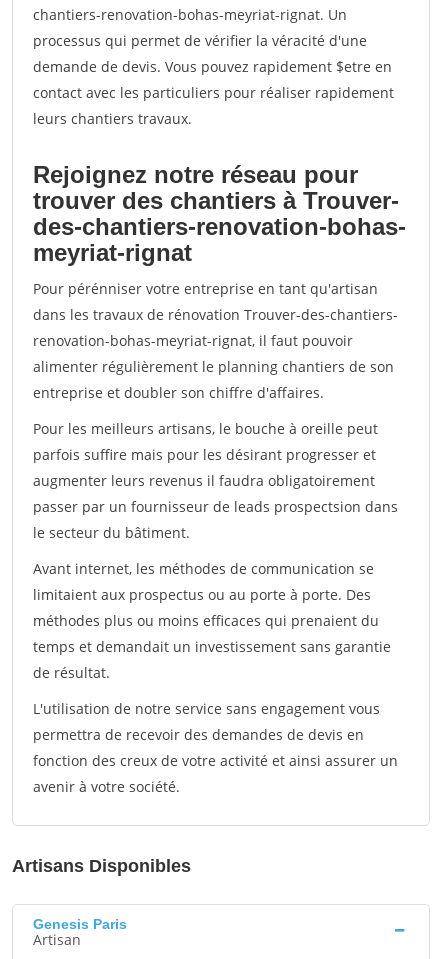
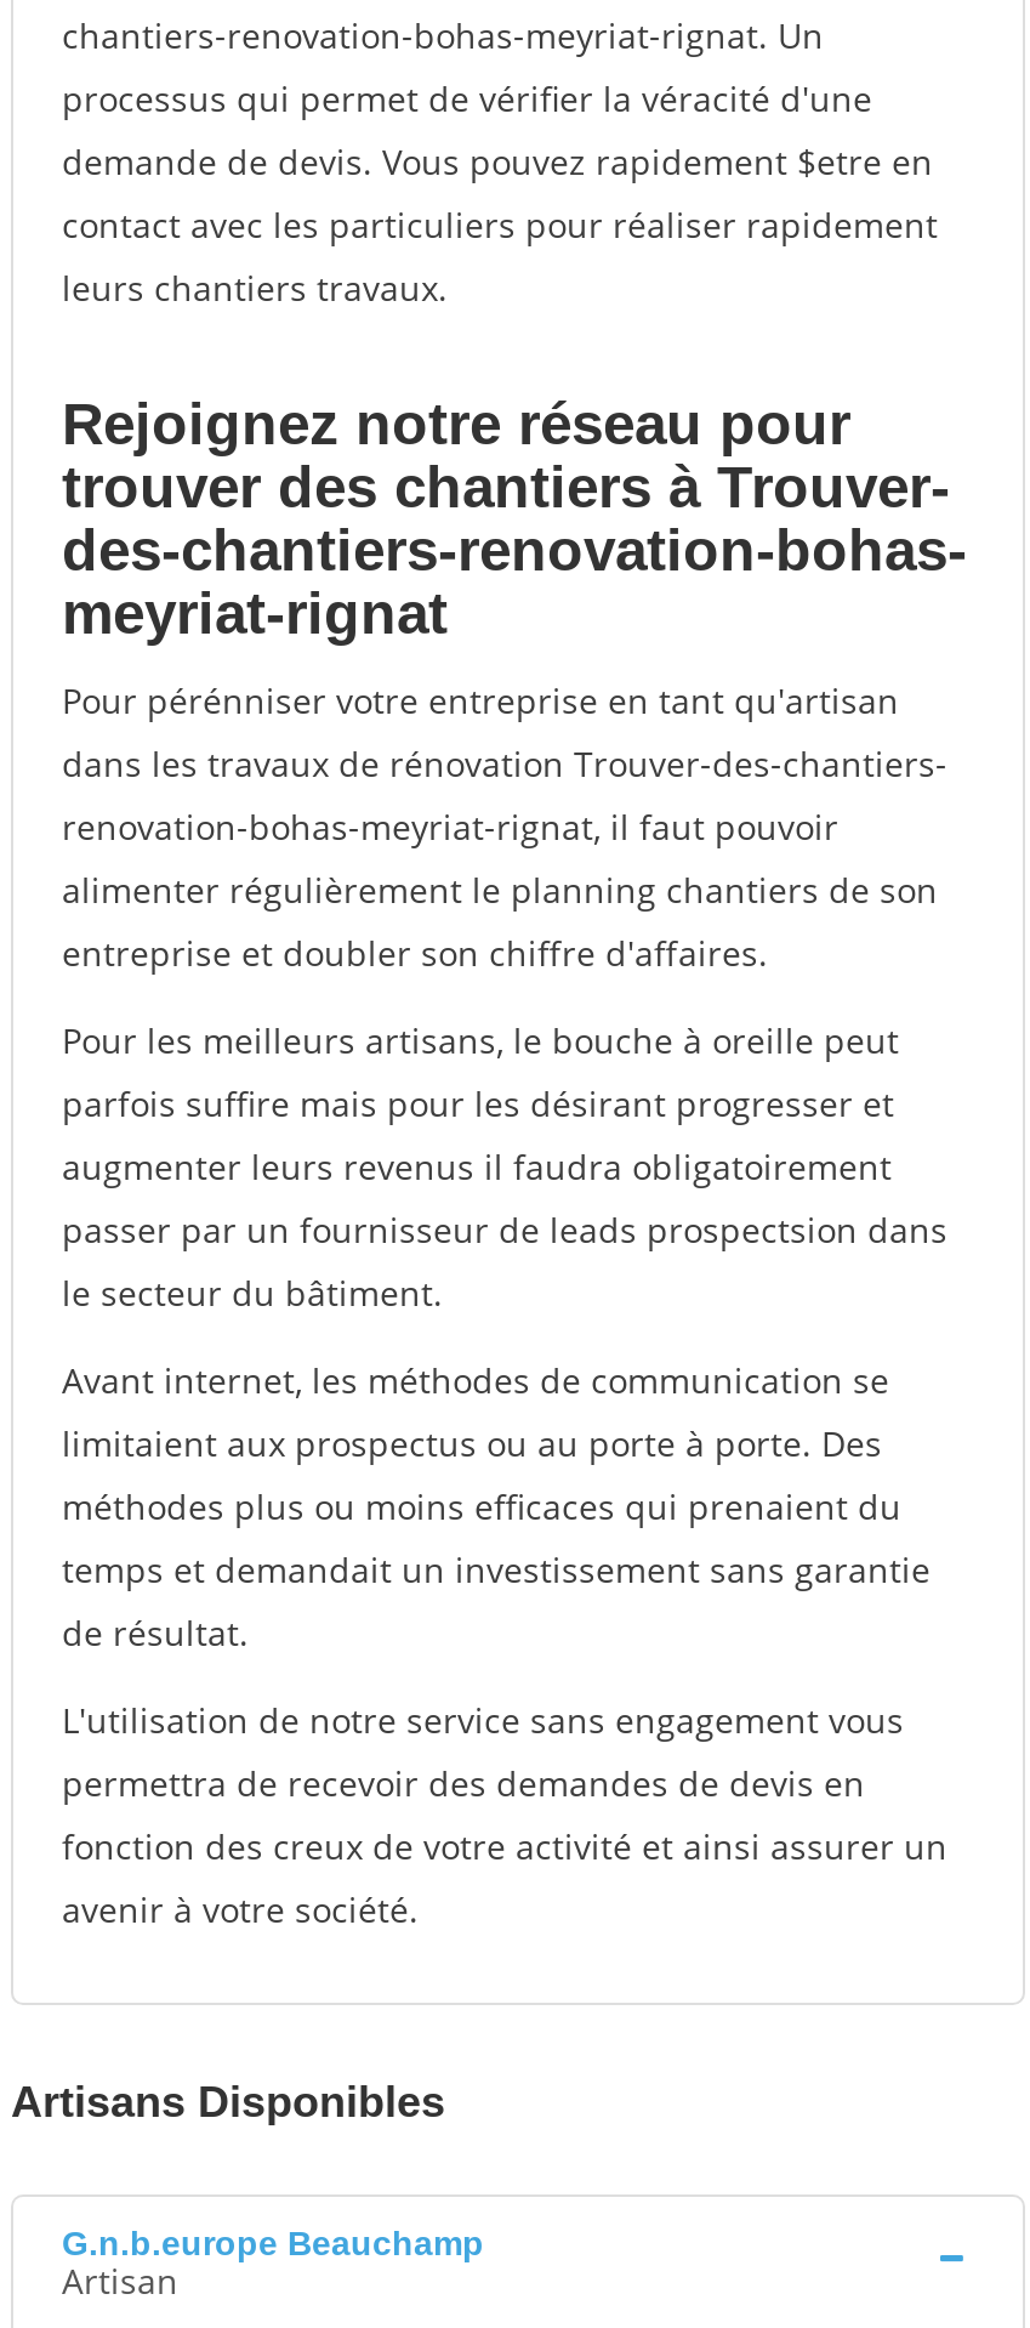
[33,916,127,932] Genesis Paris -> [62,2224,484,2262] G.n.b.europe Beauchamp

